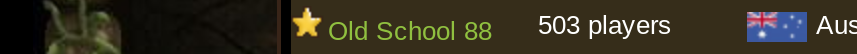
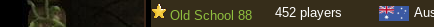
[328,10,672,46] Old School 88 503 players -> [169,5,341,23] Old School 88 452 players

